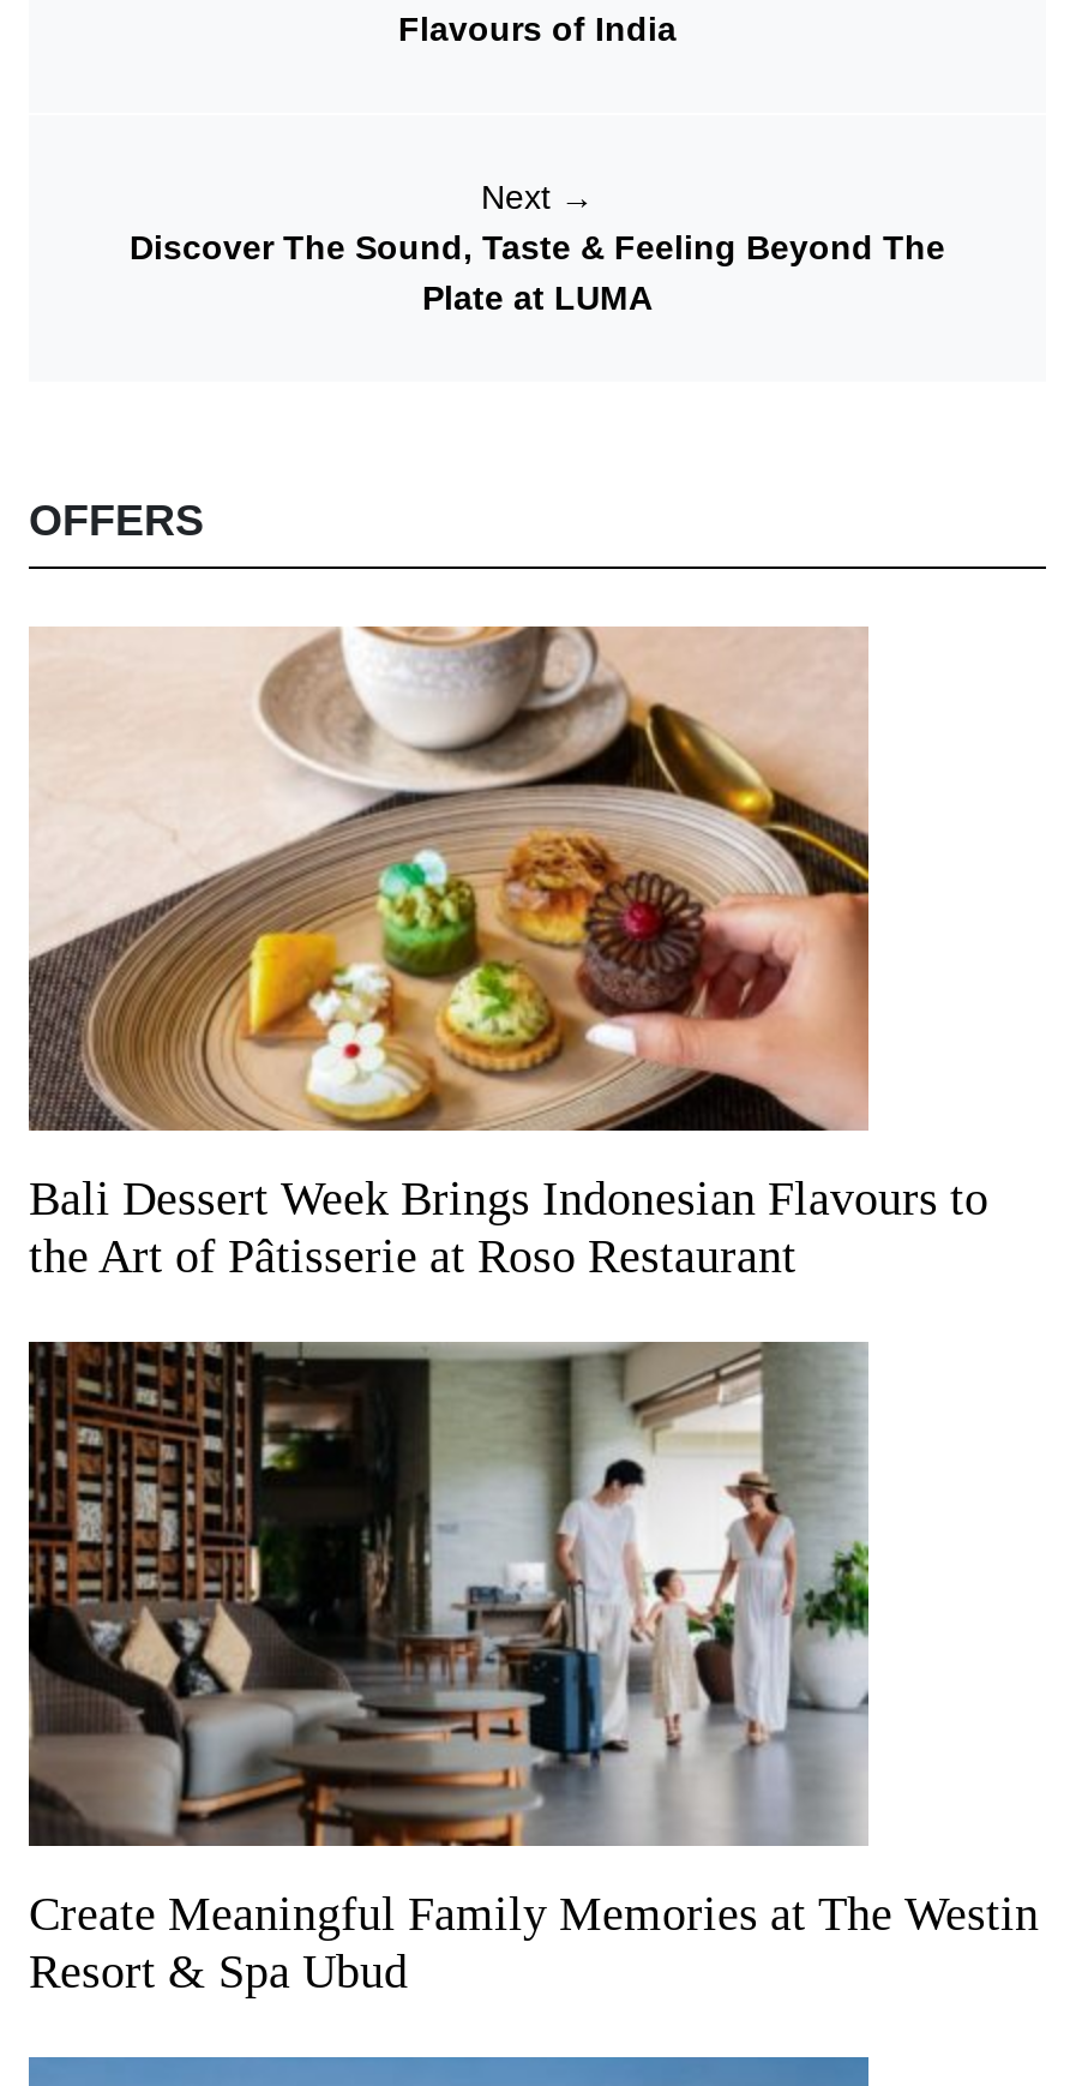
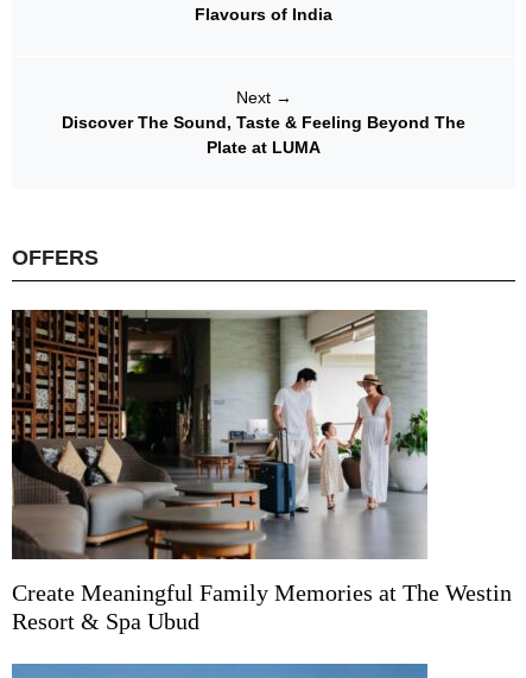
[26,627,988,1282] [image] | Bali Dessert Week Brings Indonesian Flavours to | the Art of Pâtisserie at Roso Restaurant -> none

